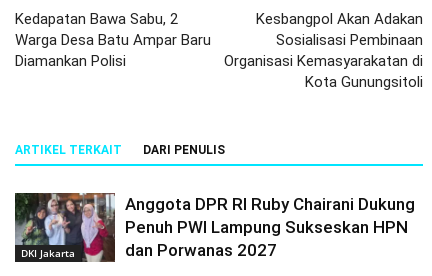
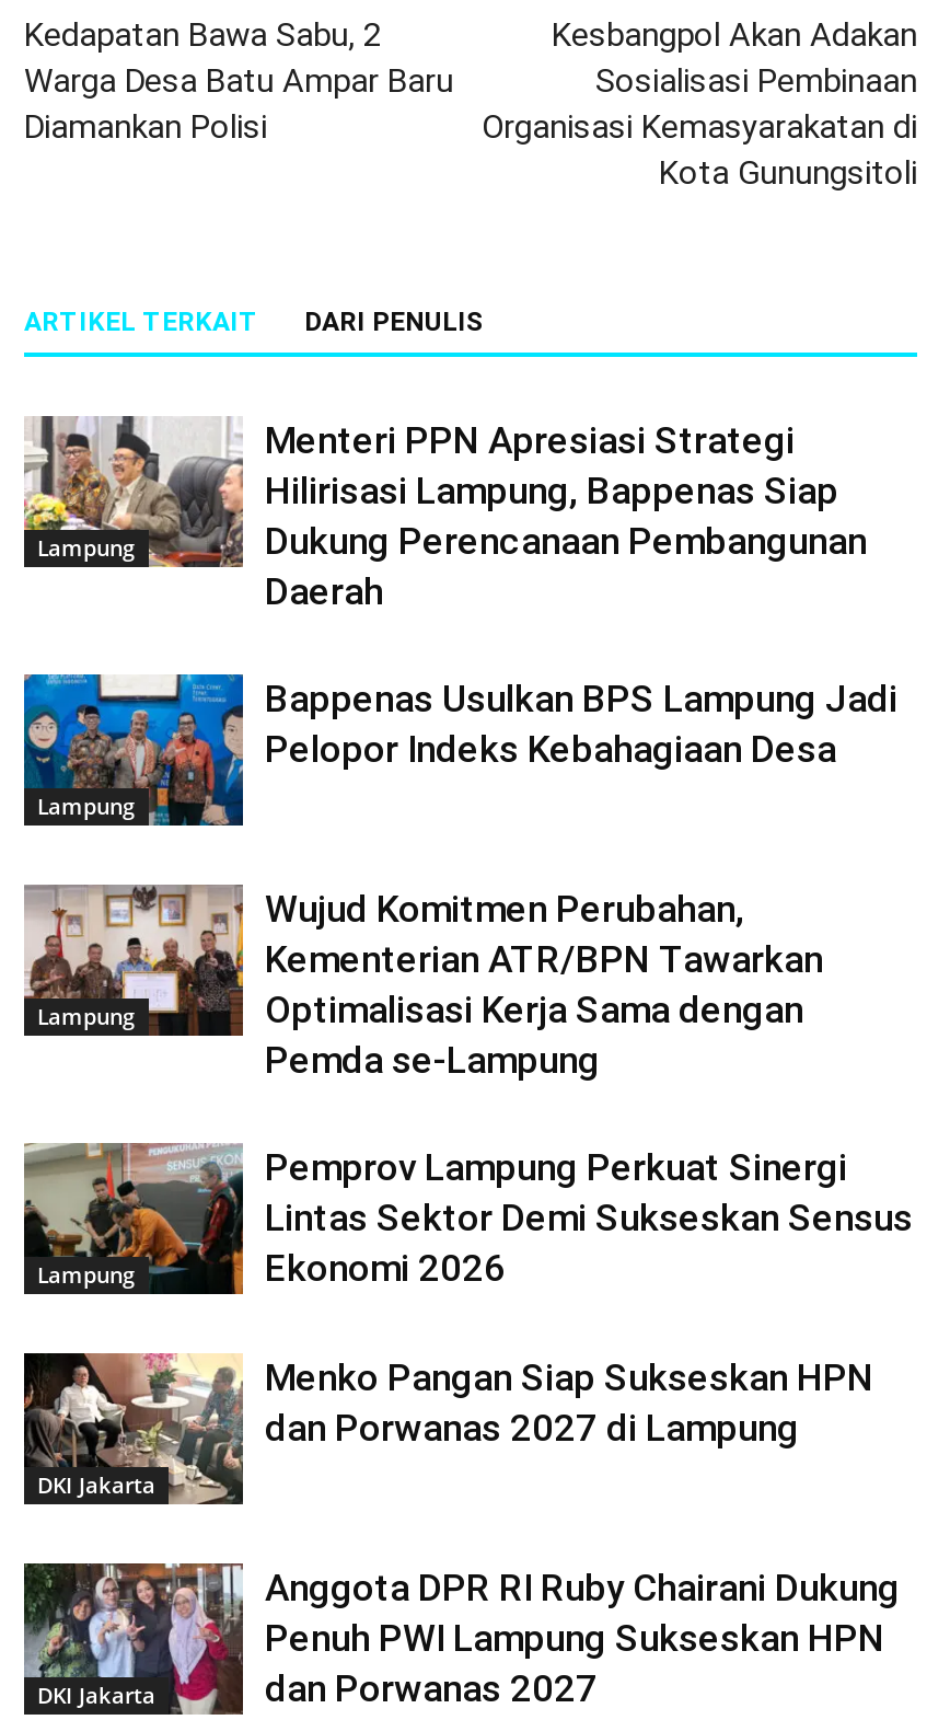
none -> [22,672,245,828] [image] | Lampung
none -> [22,882,234,1038] [image] | Lampung
none -> [22,1141,234,1296] [image] | Lampung
none -> [22,1351,245,1507] [image] | DKI Jakarta
none -> [24,416,234,569] [image] | Lampung
none -> [265,418,867,613] Menteri PPN Apresiasi Strategi | Hilirisasi Lampung, Bappenas Siap | Dukung Perencanaan Pembangunan | Daerah
none -> [265,676,897,771] Bappenas Usulkan BPS Lampung Jadi | Pelopor Indeks Kebahagiaan Desa
none -> [265,887,823,1081] Wujud Komitmen Perubahan, | Kementerian ATR/BPN Tawarkan | Optimalisasi Kerja Sama dengan | Pemda se-Lampung
none -> [265,1145,913,1290] Pemprov Lampung Perkuat Sinergi | Lintas Sektor Demi Sukseskan Sensus | Ekonomi 2026
none -> [265,1355,873,1449] Menko Pangan Siap Sukseskan HPN | dan Porwanas 2027 di Lampung

